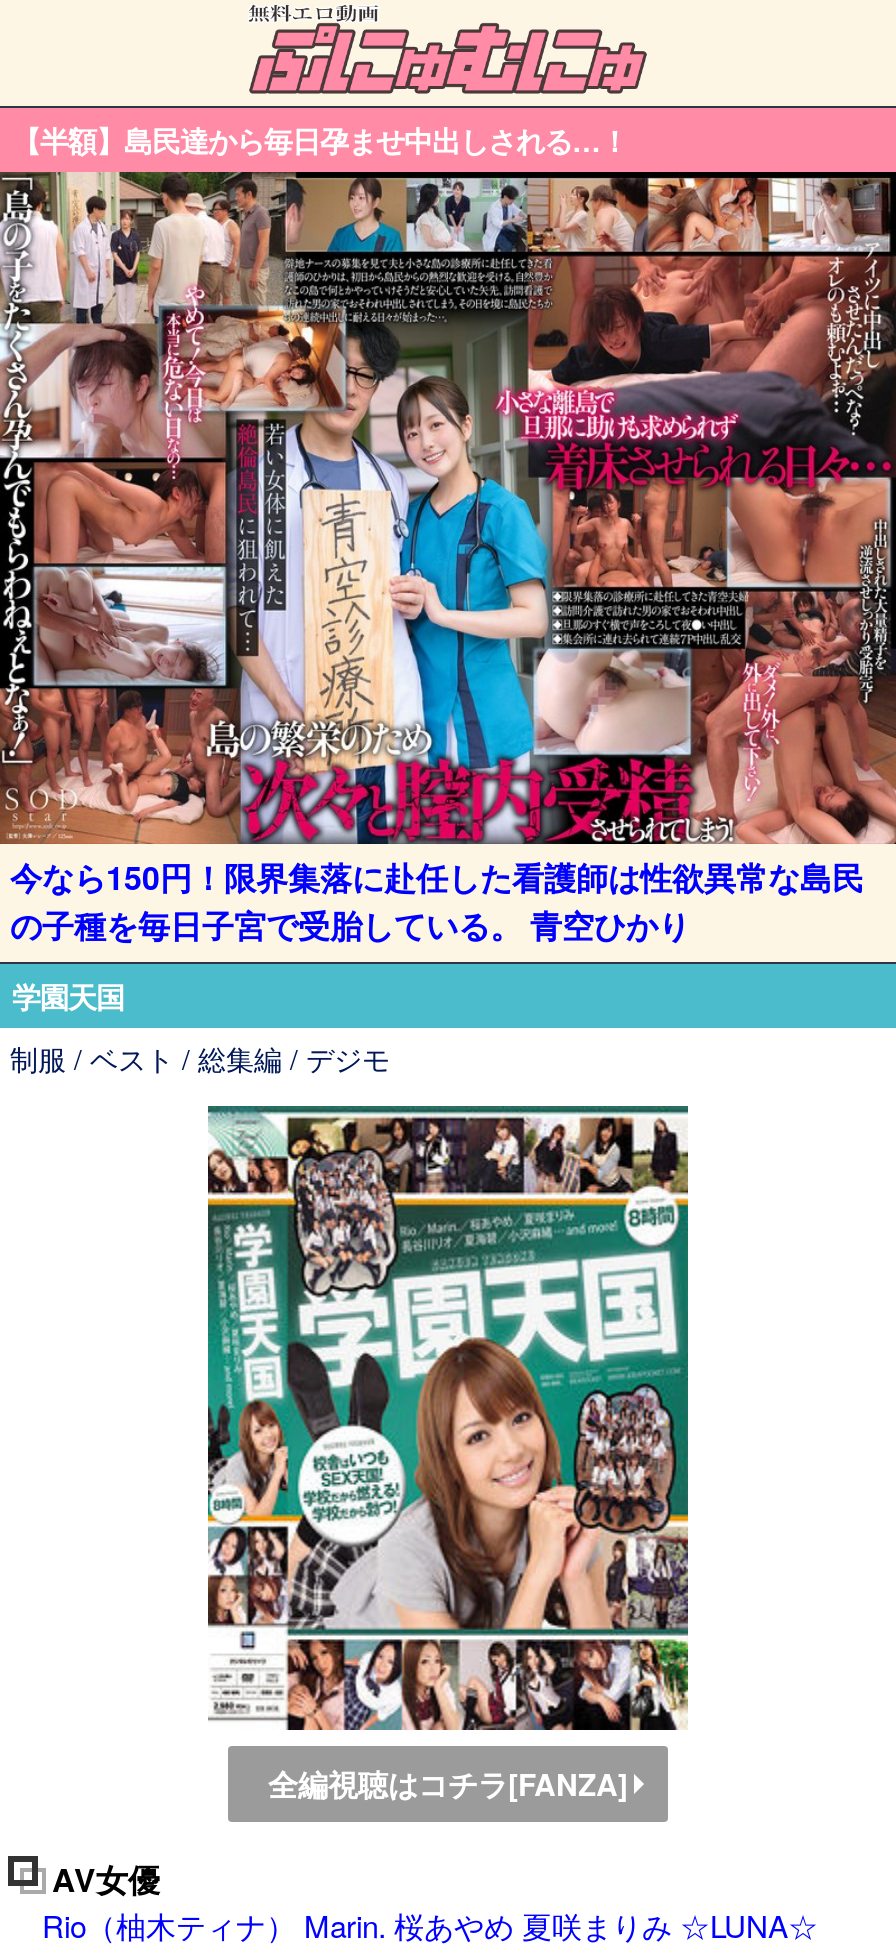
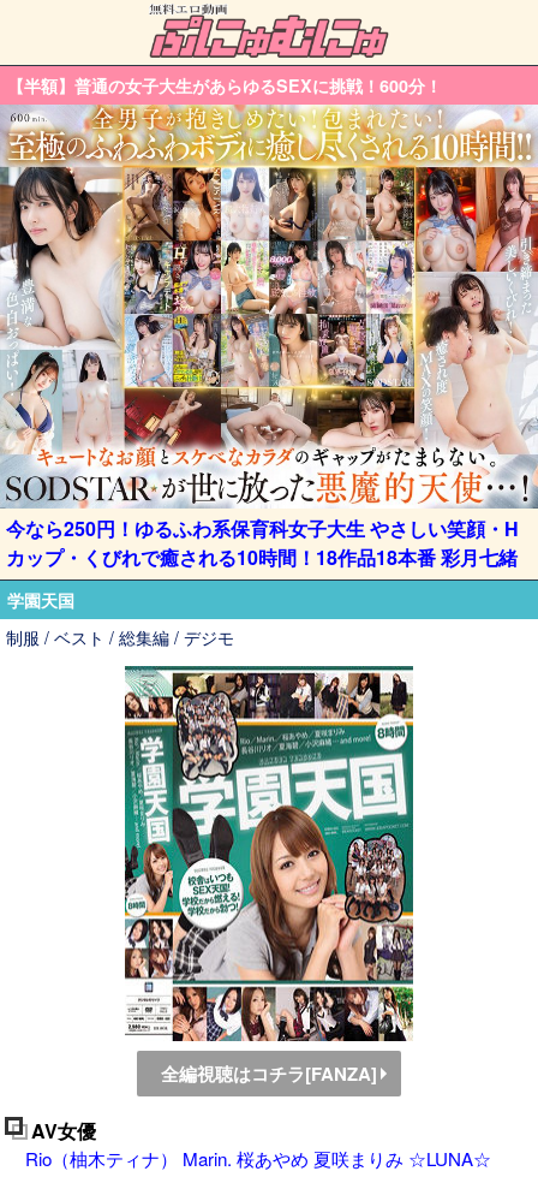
[12,120,628,160] 【半額】島民達から毎日孕ませ中出しされる…！ -> [7,74,442,98] 【半額】普通の女子大生があらゆるSEXに挑戦！600分！
[6,170,890,948] [image] | 今なら150円！限界集落に赴任した看護師は性欲異常な島民 | の子種を毎日子宮で受胎している。 青空ひかり -> [4,103,534,571] [image] | 今なら250円！ゆるふわ系保育科女子大生 やさしい笑顔・H | カップ・くびれで癒される10時間！18作品18本番 彩月七緒

